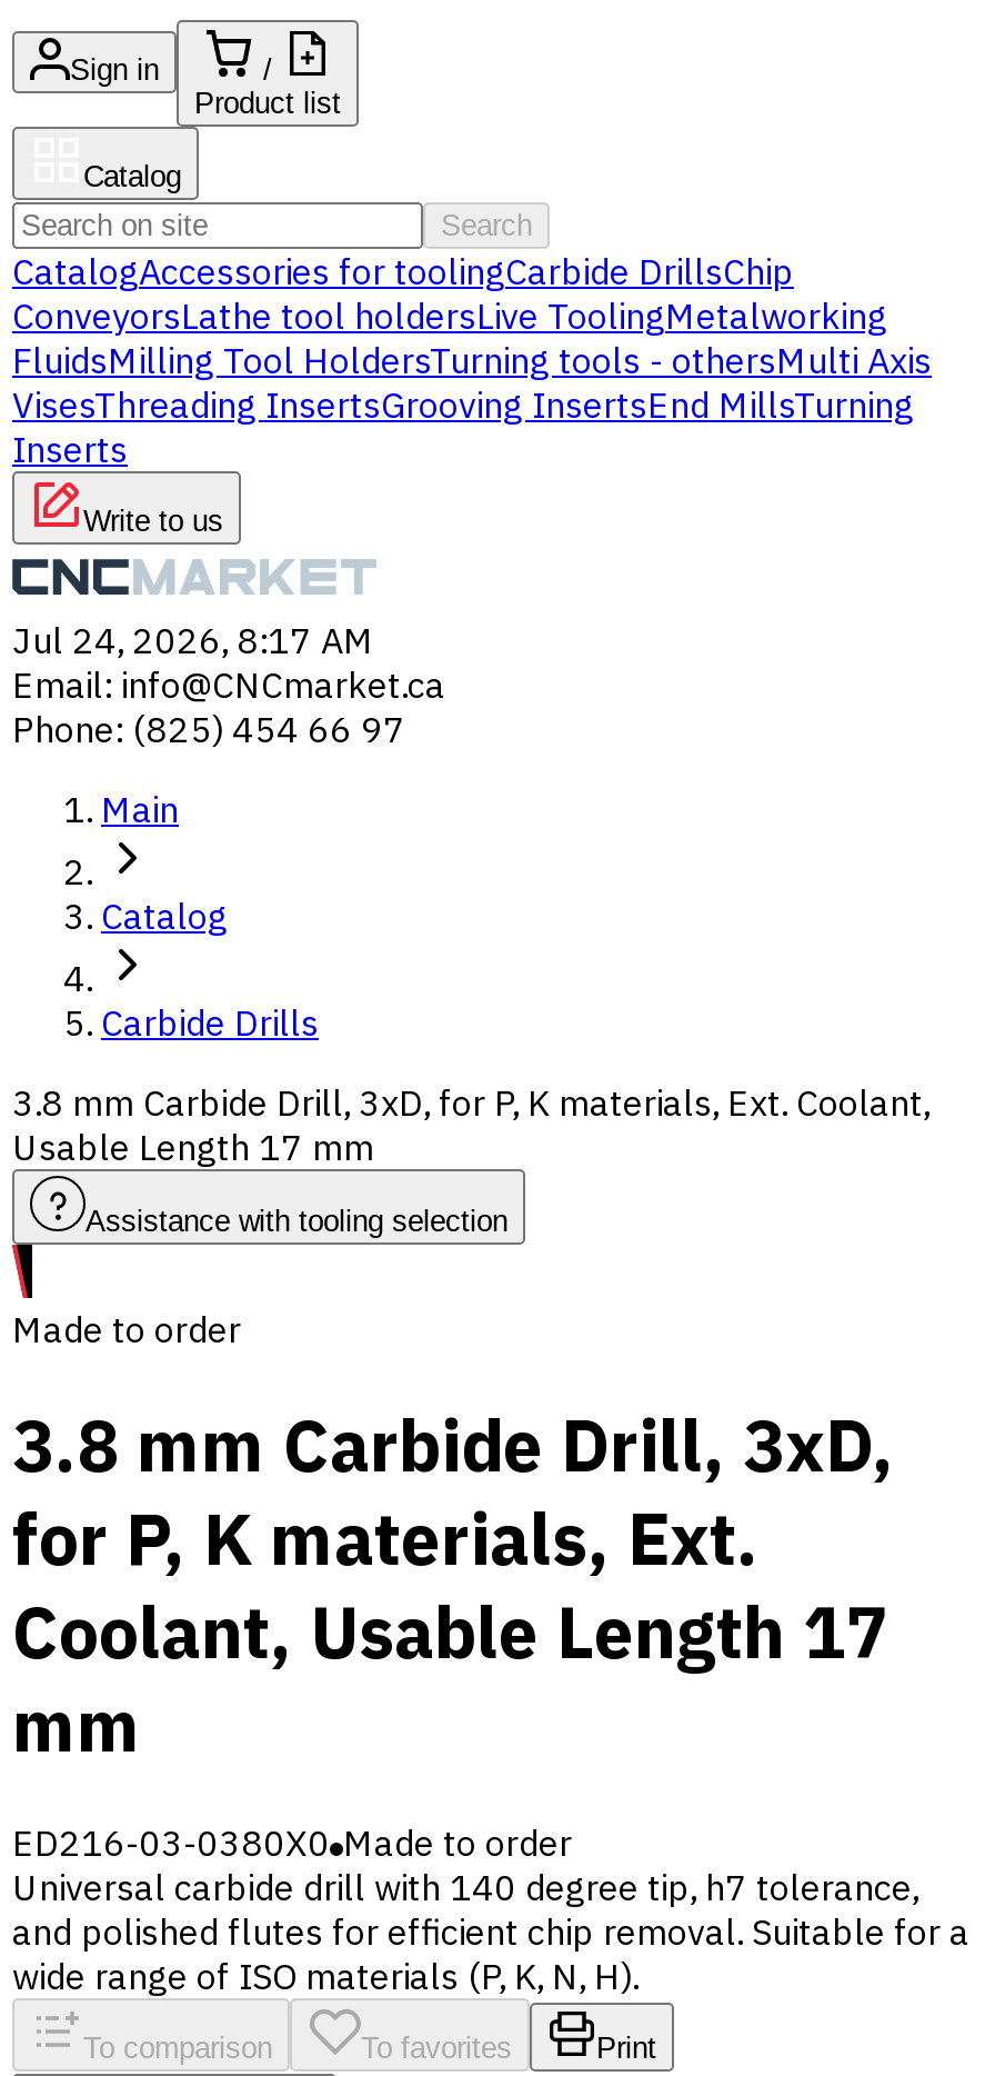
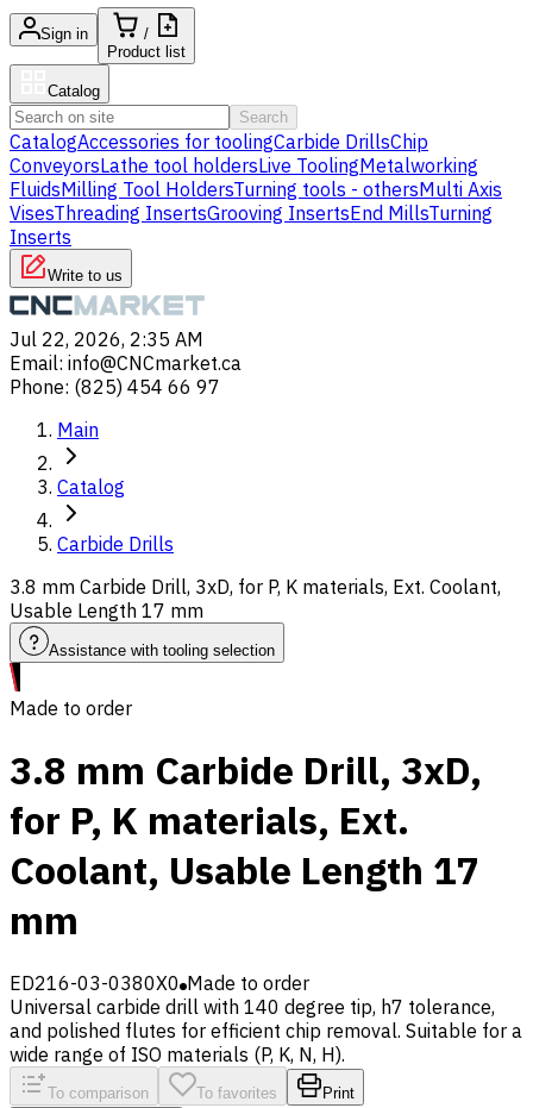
[12,618,374,662] Jul 24, 2026, 8:17 AM -> [10,327,203,351] Jul 22, 2026, 2:35 AM

